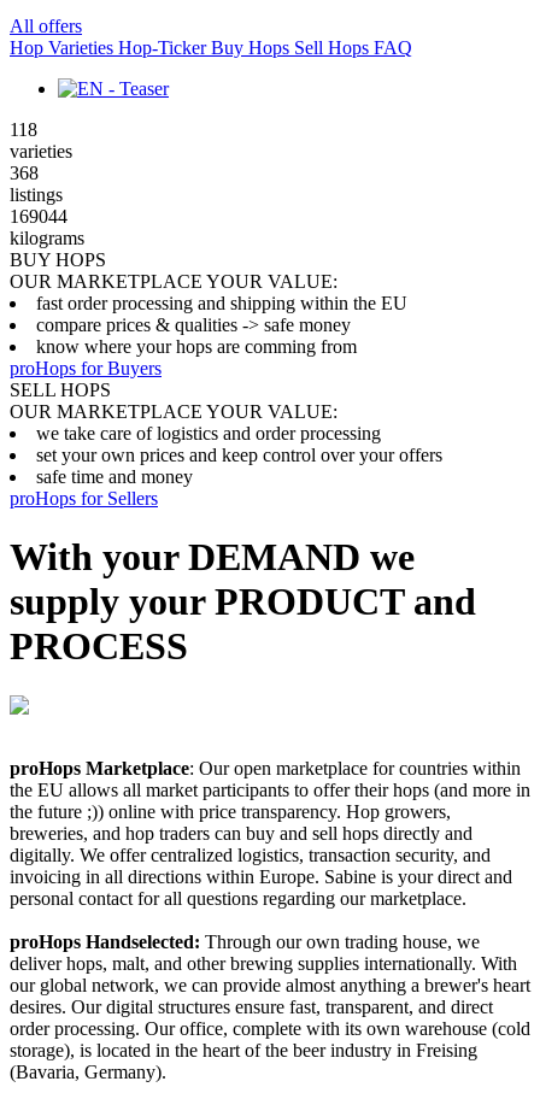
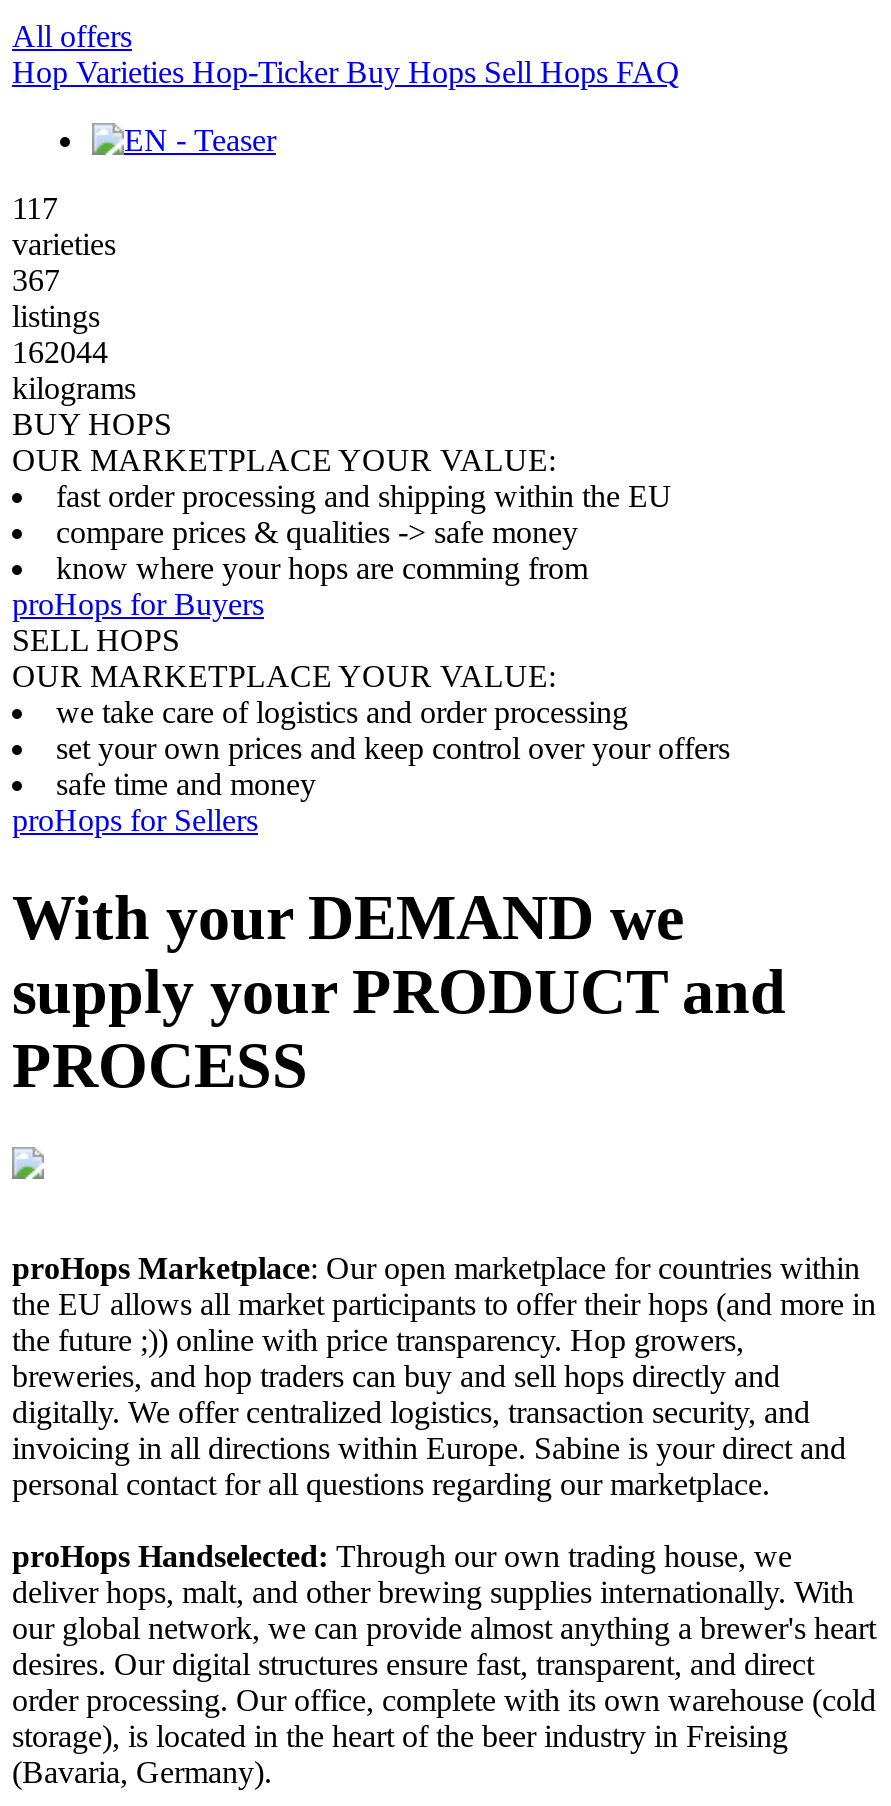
[10,119,37,140] 118 -> [12,191,58,225] 117
[10,163,39,183] 368 -> [12,263,60,297] 367
[10,206,67,227] 169044 -> [12,335,108,369] 162044

